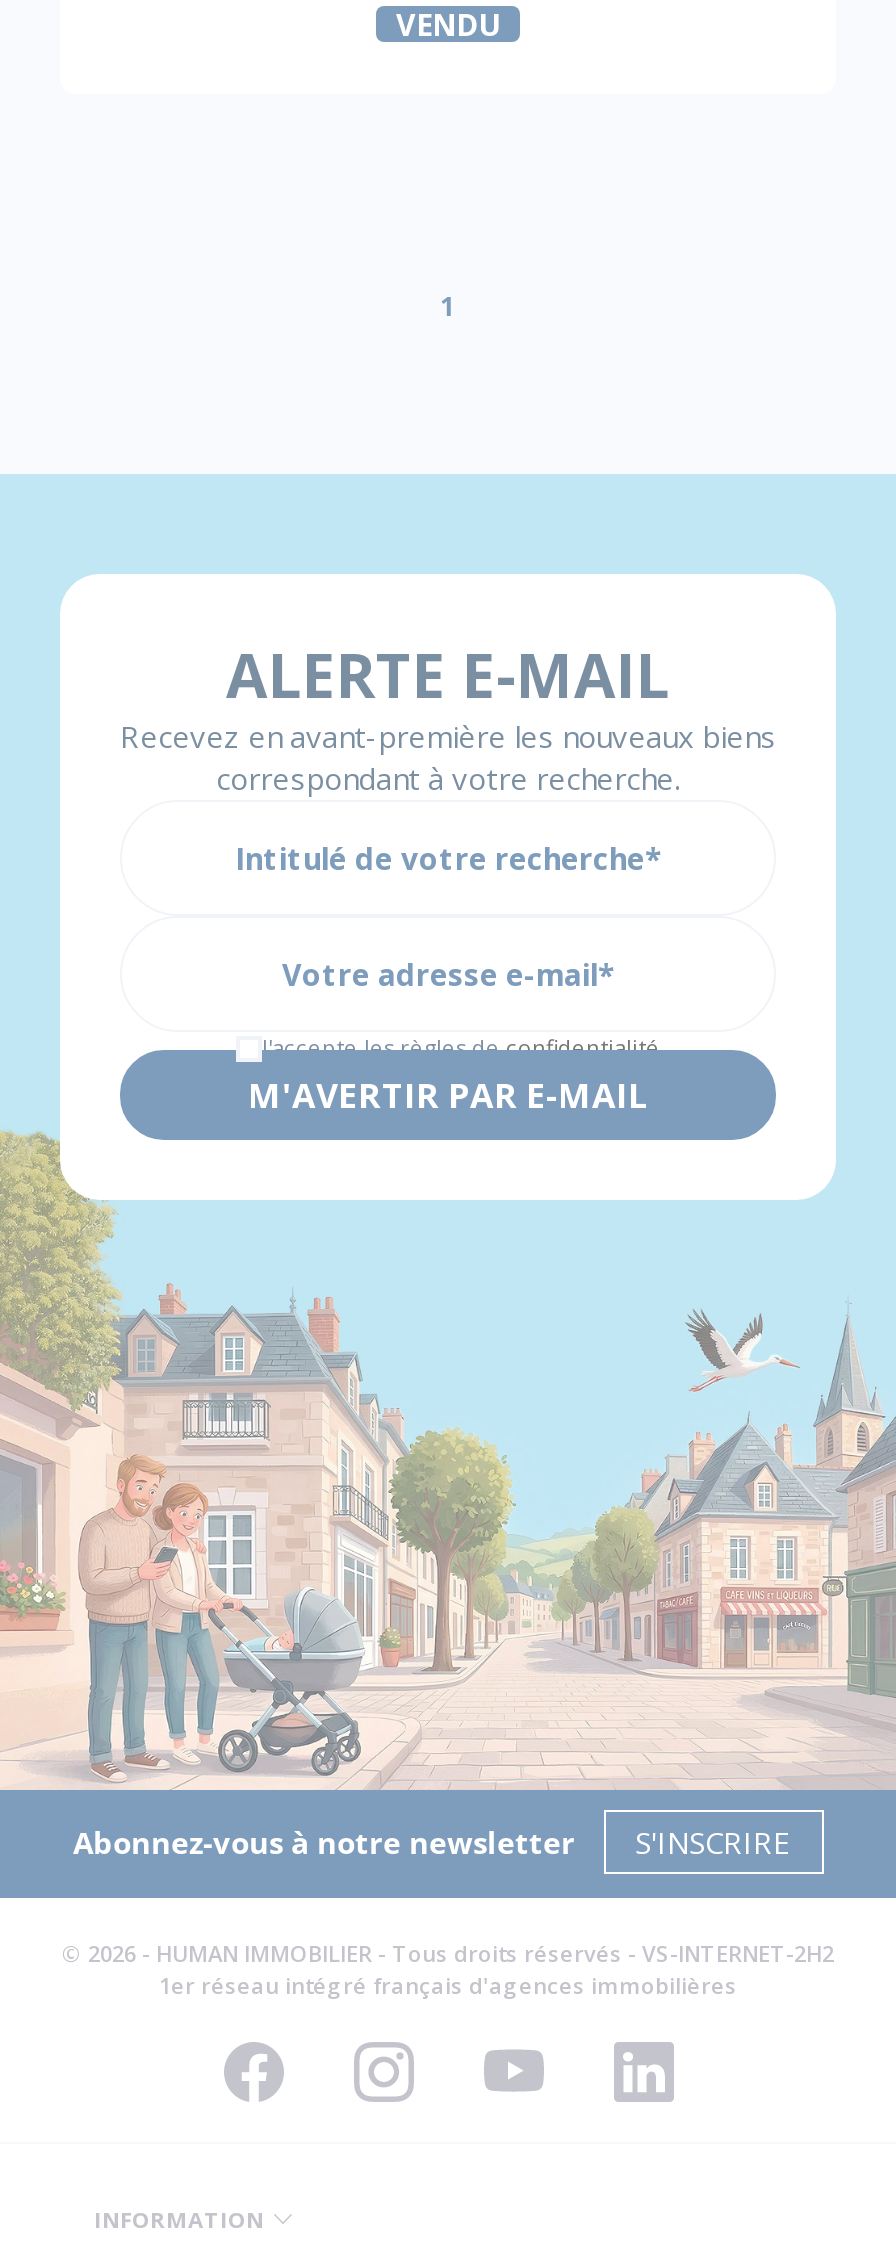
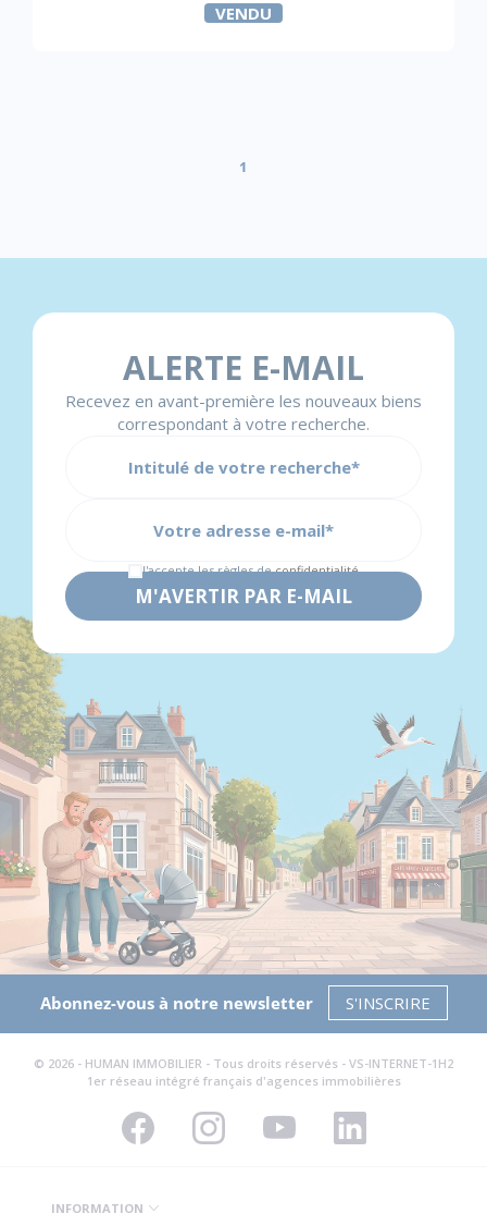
[62,1938,834,1968] © 2026 - HUMAN IMMOBILIER - Tous droits réservés - VS-INTERNET-2H2 -> [34,1055,453,1071] © 2026 - HUMAN IMMOBILIER - Tous droits réservés - VS-INTERNET-1H2

